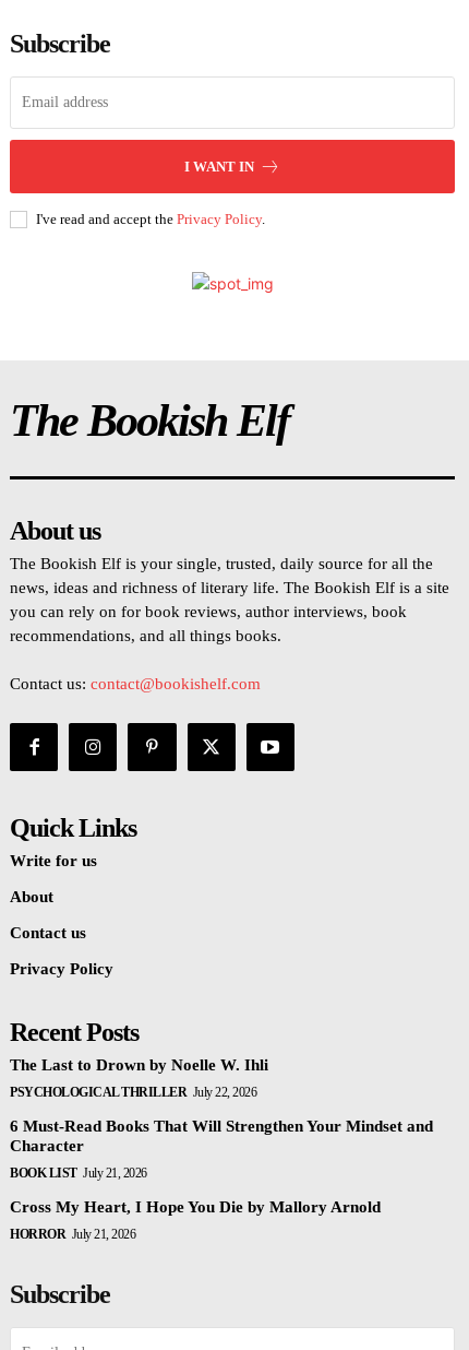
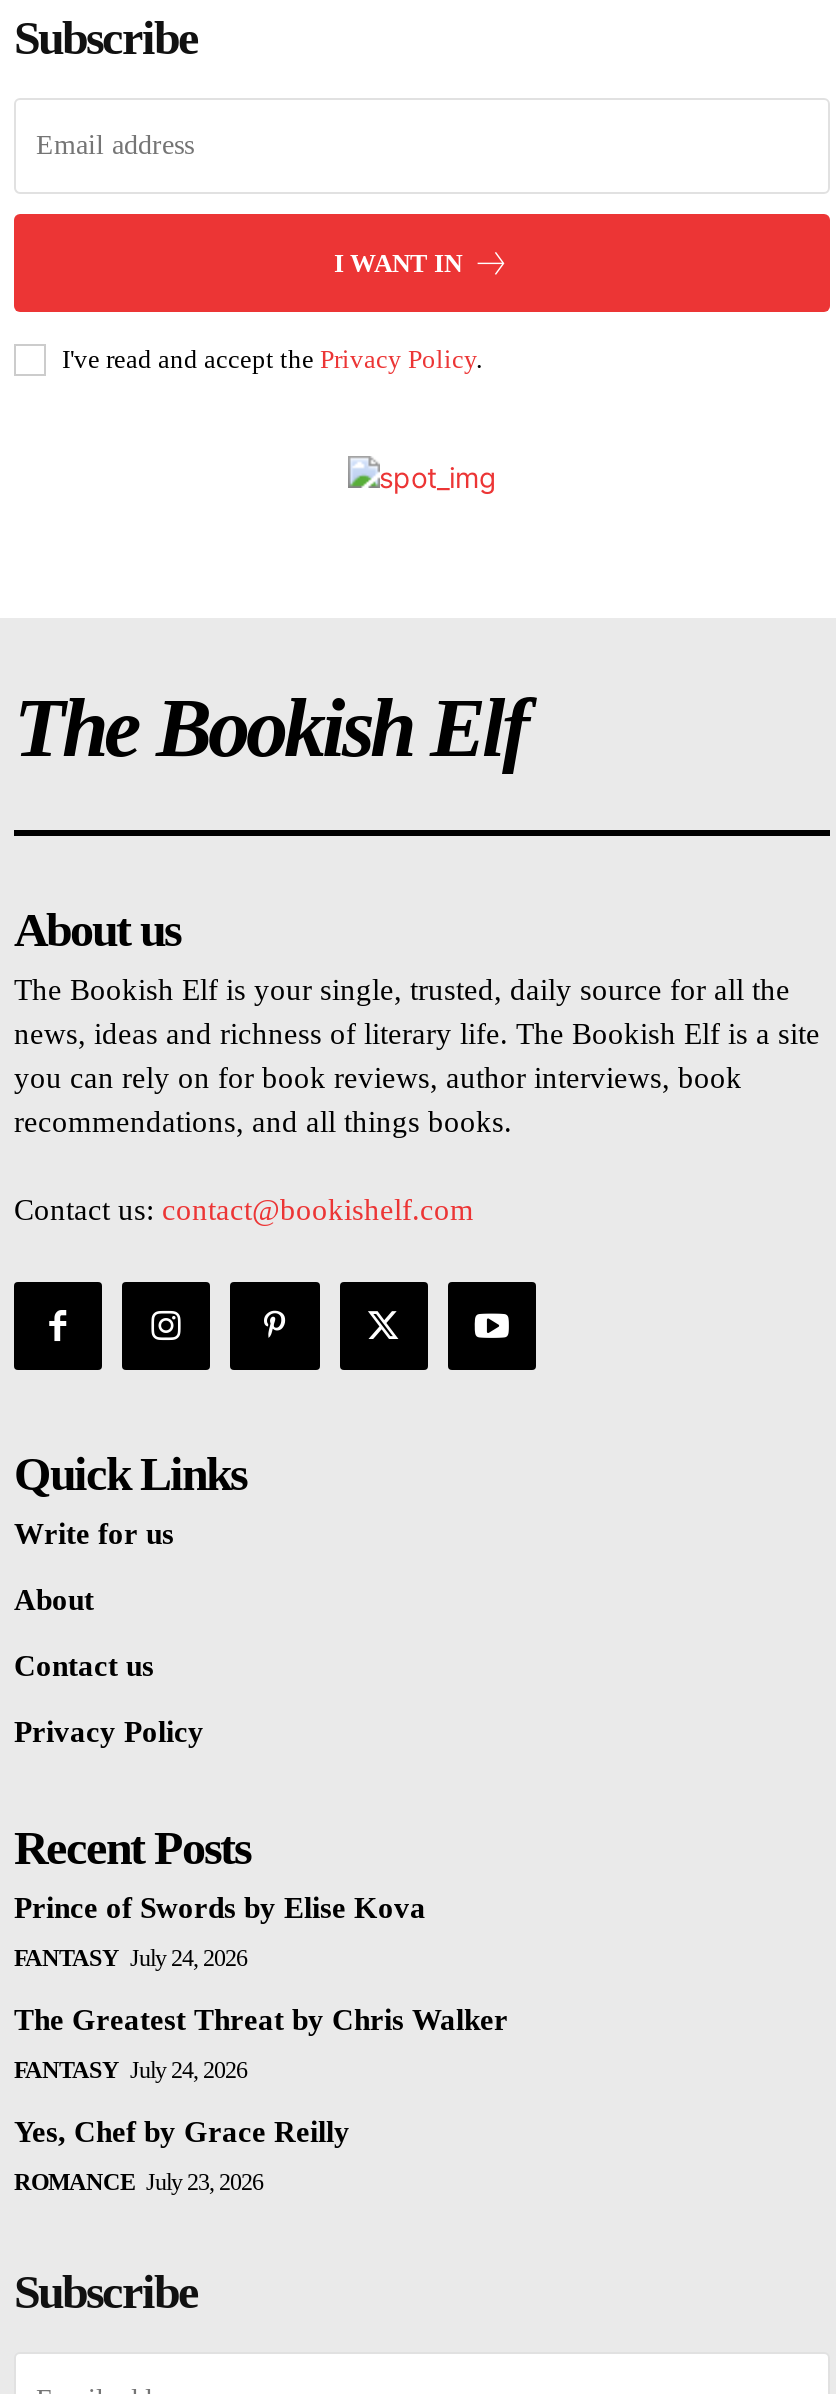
[10,1057,268,1074] The Last to Drown by Noelle W. Ihli -> [14,1893,426,1925] Prince of Swords by Elise Kova
[10,1085,256,1100] PSYCHOLOGICAL THRILLER July 22, 2026 -> [14,1945,247,1973] FANTASY July 24, 2026
[10,1118,433,1155] 6 Must-Read Books That Will Strengthen Your Mindset and | Character -> [14,2005,508,2037] The Greatest Threat by Chris Walker
[10,1166,147,1181] BOOK LIST July 21, 2026 -> [14,2057,247,2085] FANTASY July 24, 2026
[10,1199,381,1216] Cross My Heart, I Hope You Die by Mallory Arnold -> [14,2117,350,2149] Yes, Chef by Grace Reilly
[10,1227,135,1242] HORROR July 21, 2026 -> [14,2169,263,2197] ROMANCE July 23, 2026

